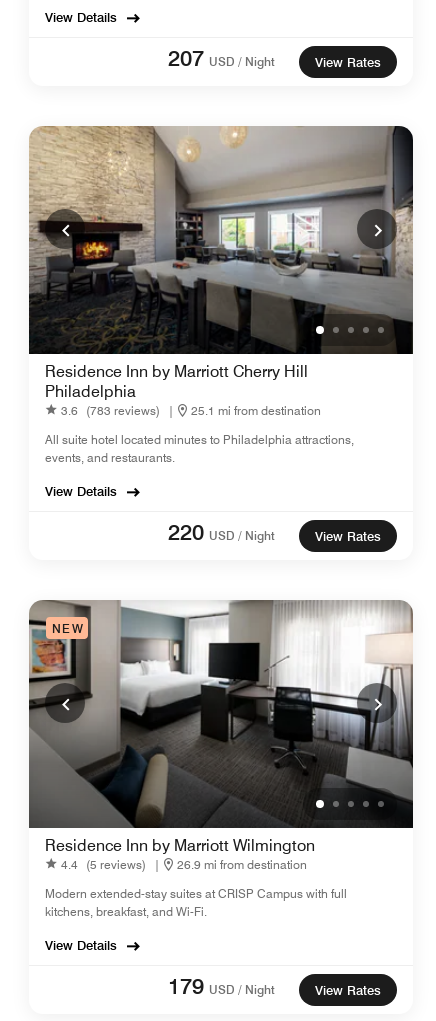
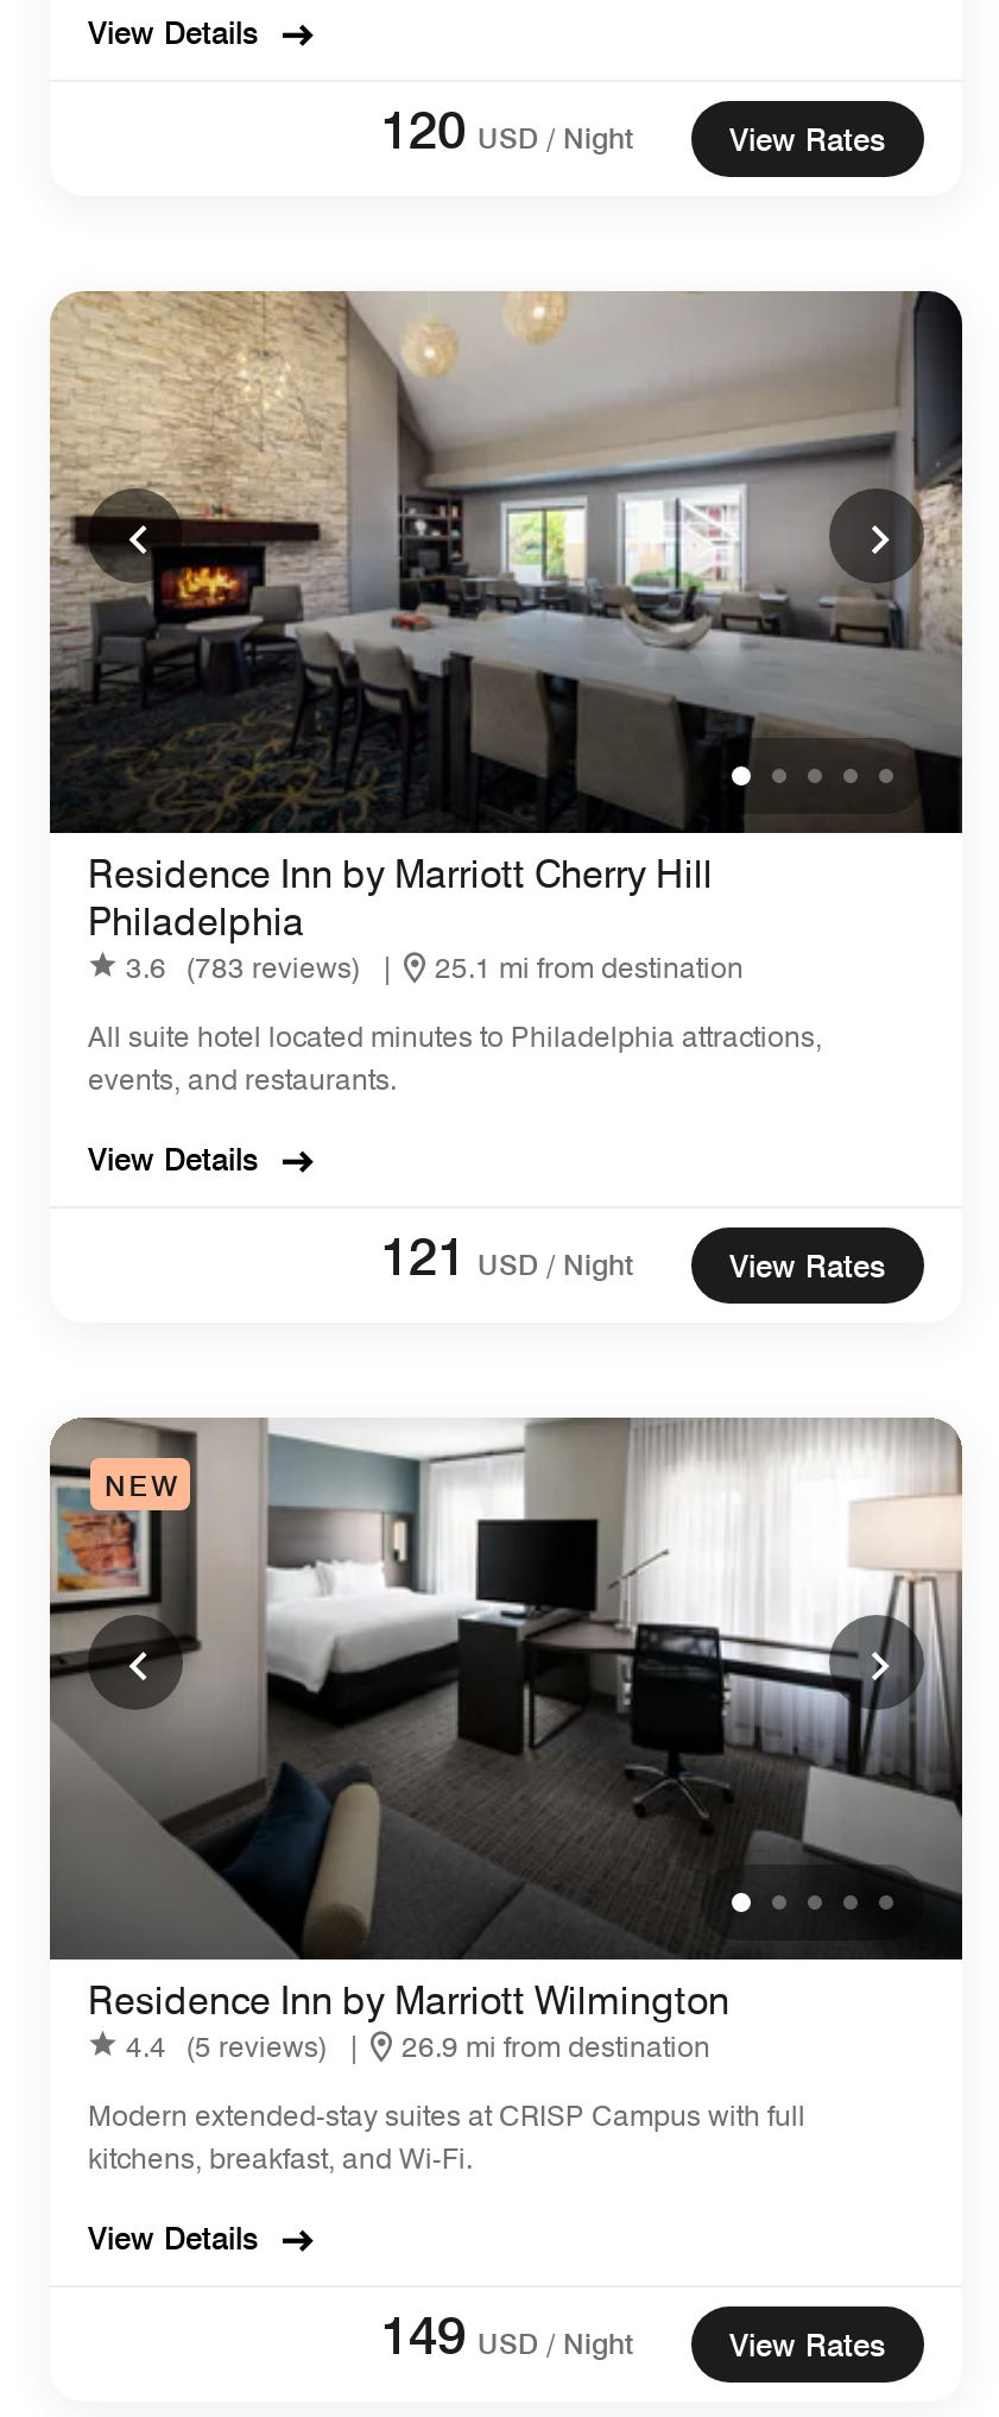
[168,45,275,71] 207 USD / Night -> [380,99,634,160] 120 USD / Night
[168,519,275,545] 220 USD / Night -> [380,1225,634,1287] 121 USD / Night
[168,973,275,999] 179 USD / Night -> [380,2304,634,2366] 149 USD / Night

